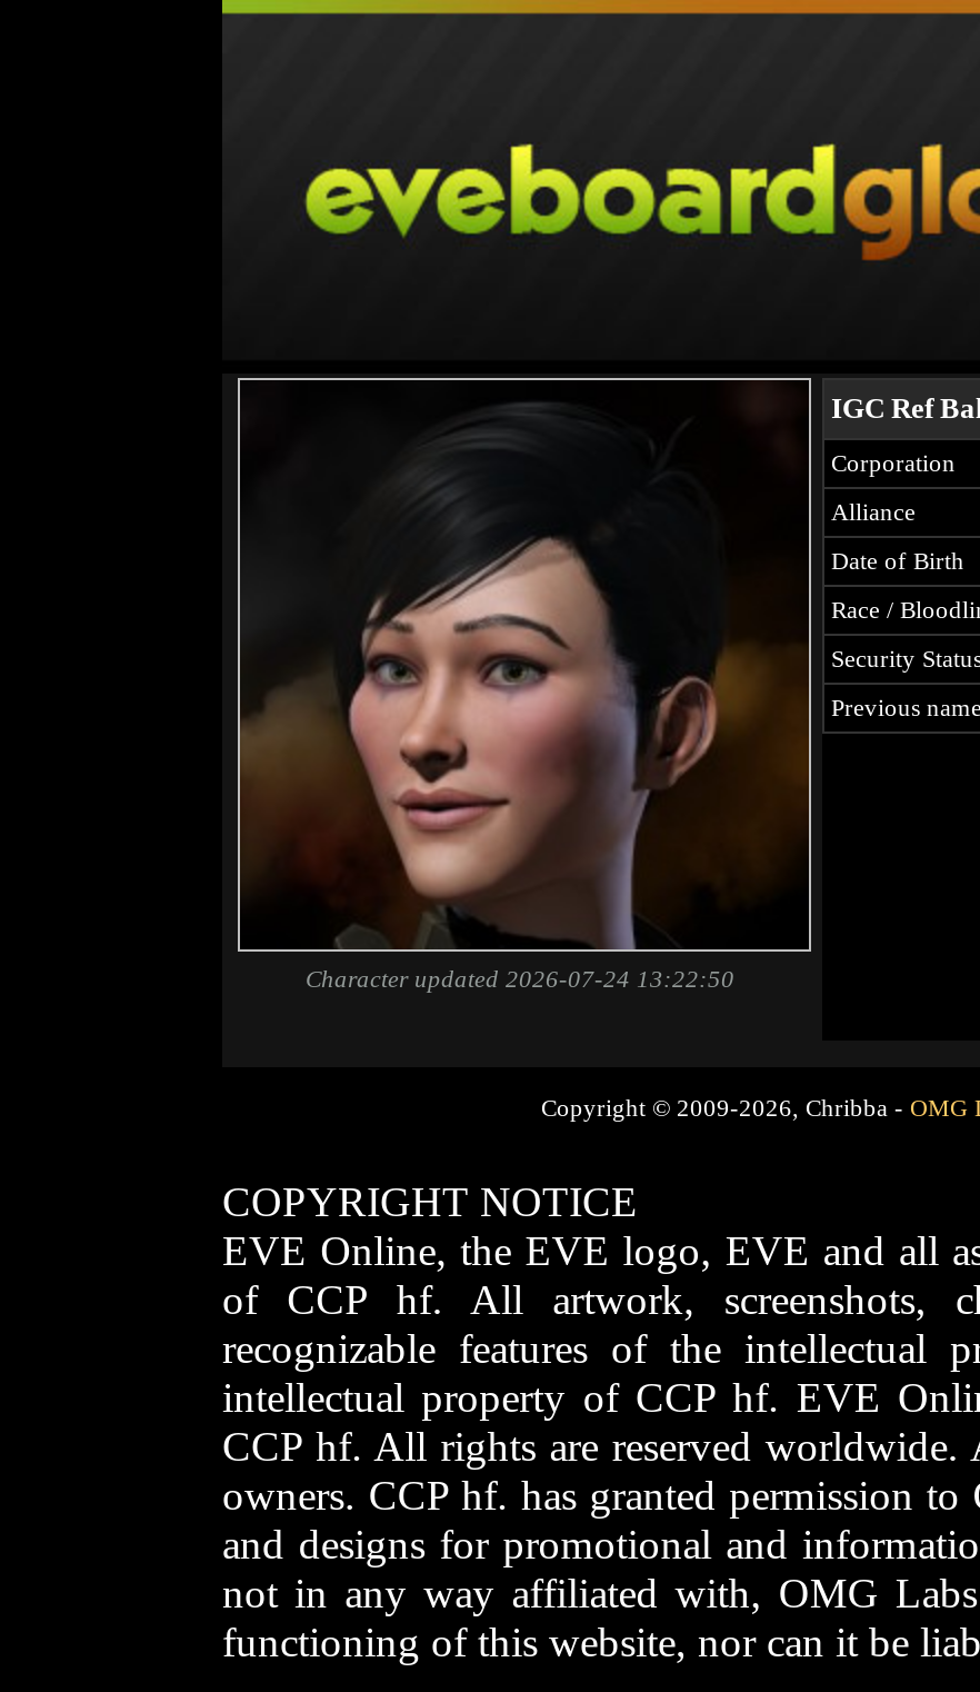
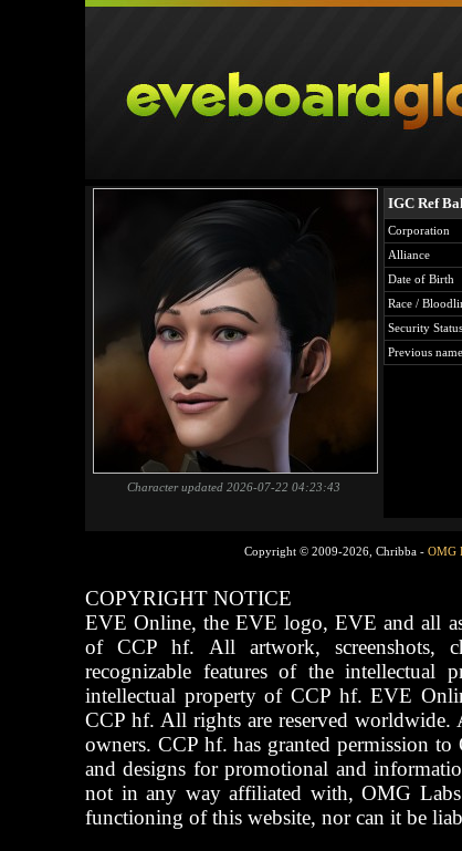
[306,965,734,992] Character updated 2026-07-24 13:22:50 -> [127,480,340,494] Character updated 2026-07-22 04:23:43

